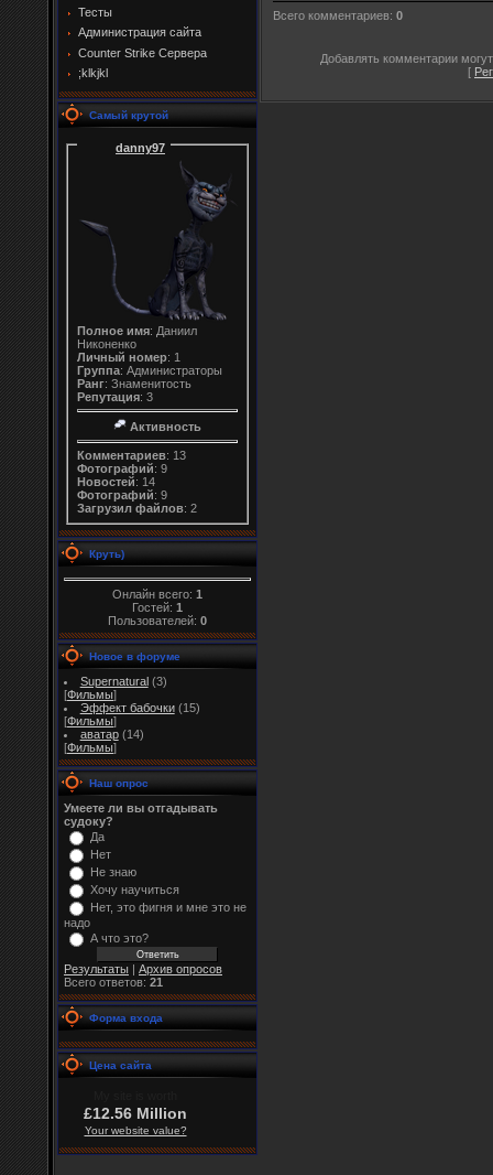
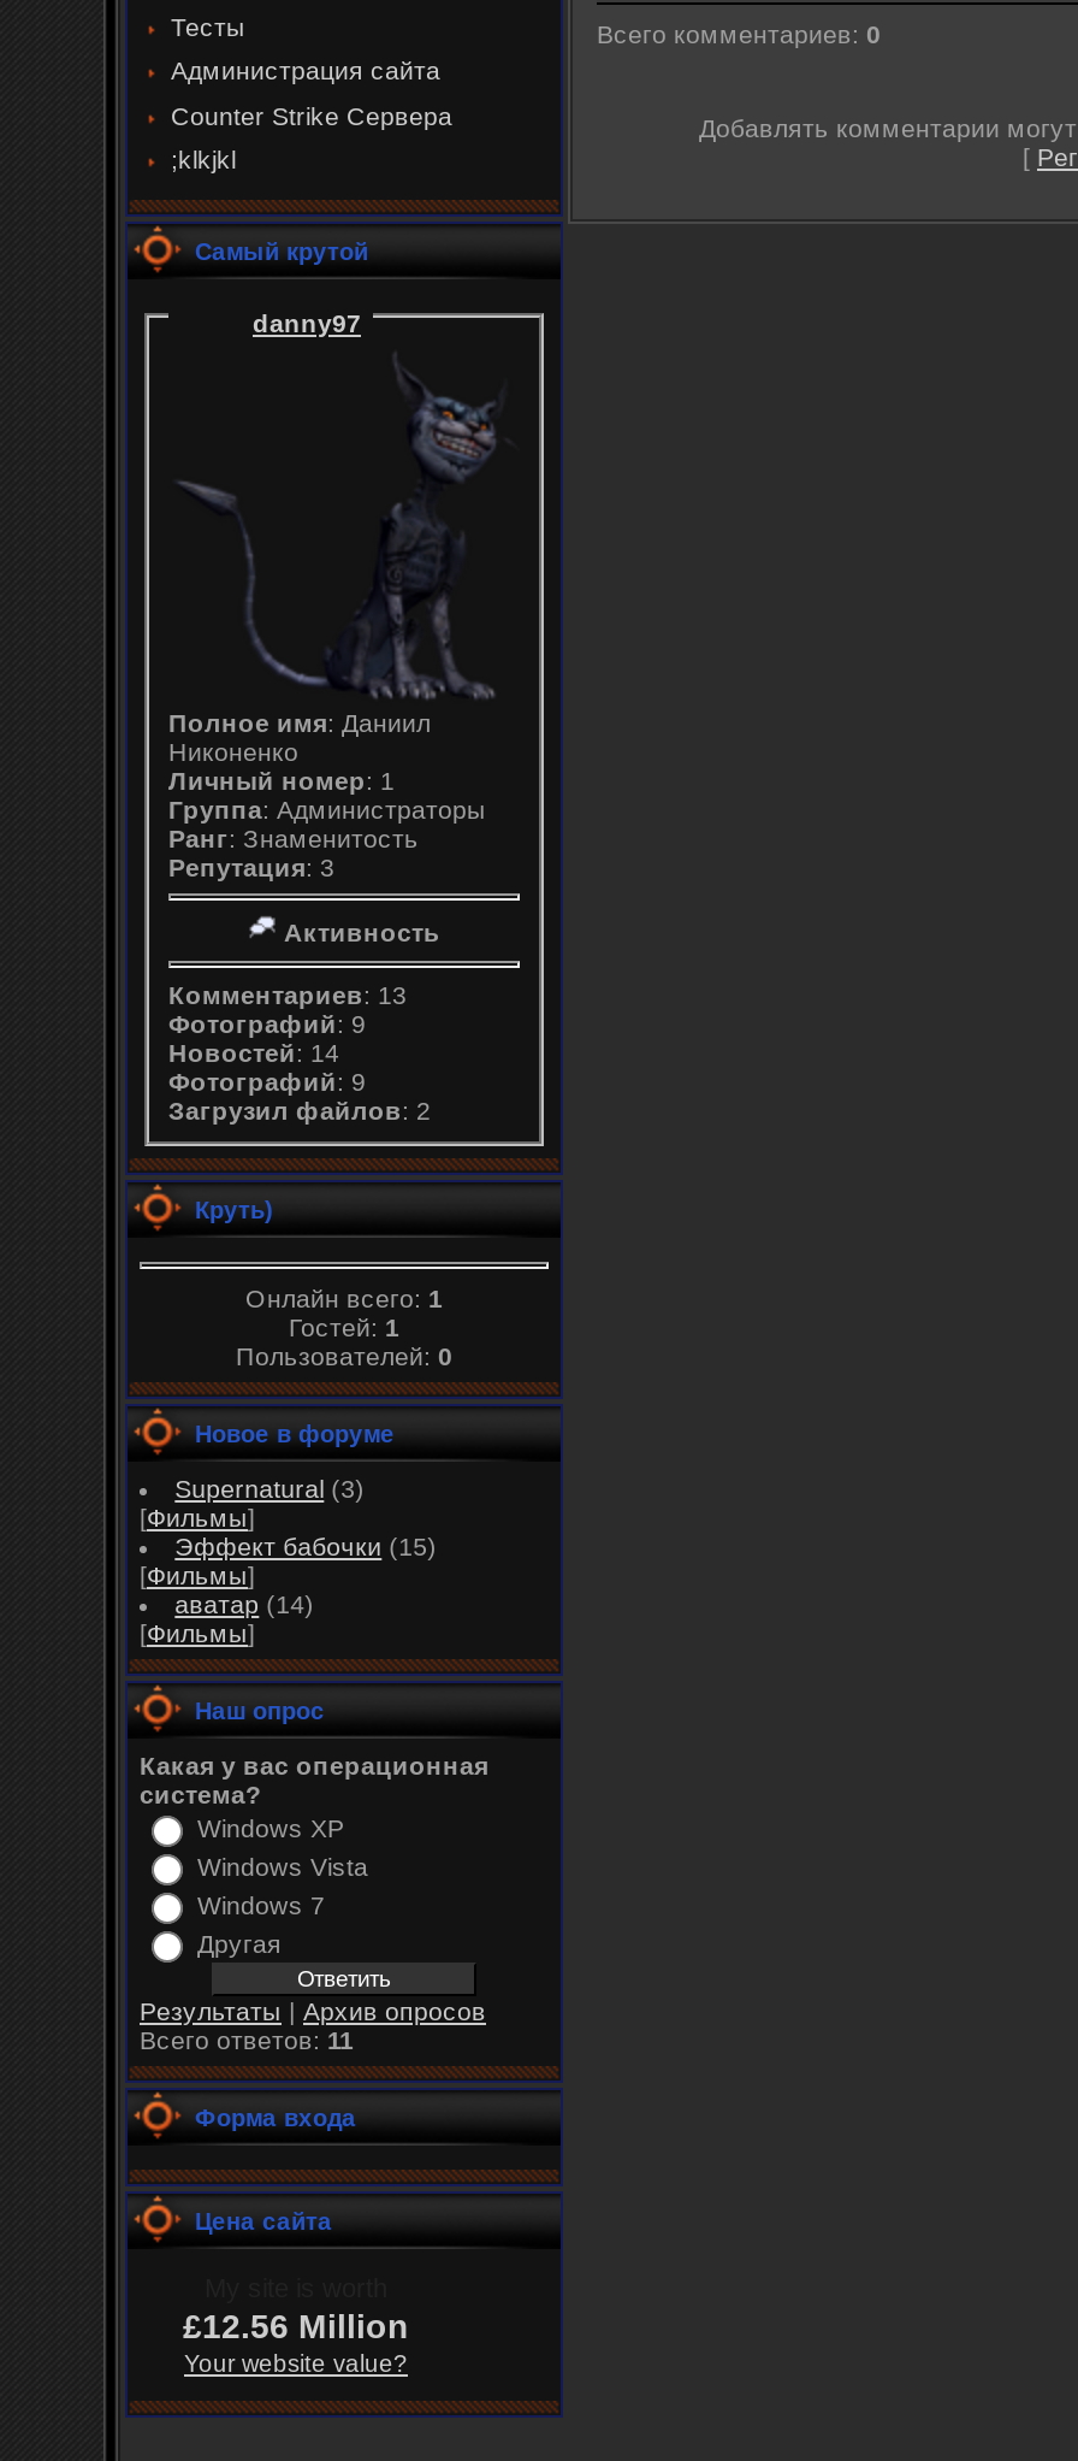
[64,801,246,945] Умеете ли вы отгадывать | судоку? | Да | Нет | Не знаю | Хочу научиться | Нет, это фигня и мне это не | надо | А что это? -> [140,1751,488,1958] Какая у вас операционная | система? | Windows XP | Windows Vista | Windows 7 | Другая
[64,975,163,989] Всего ответов:21 -> [140,2025,354,2054] Всего ответов:11

